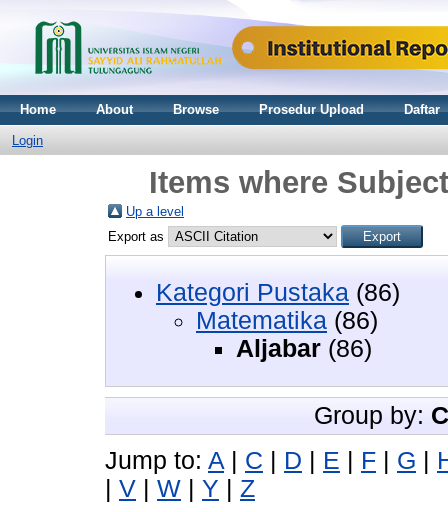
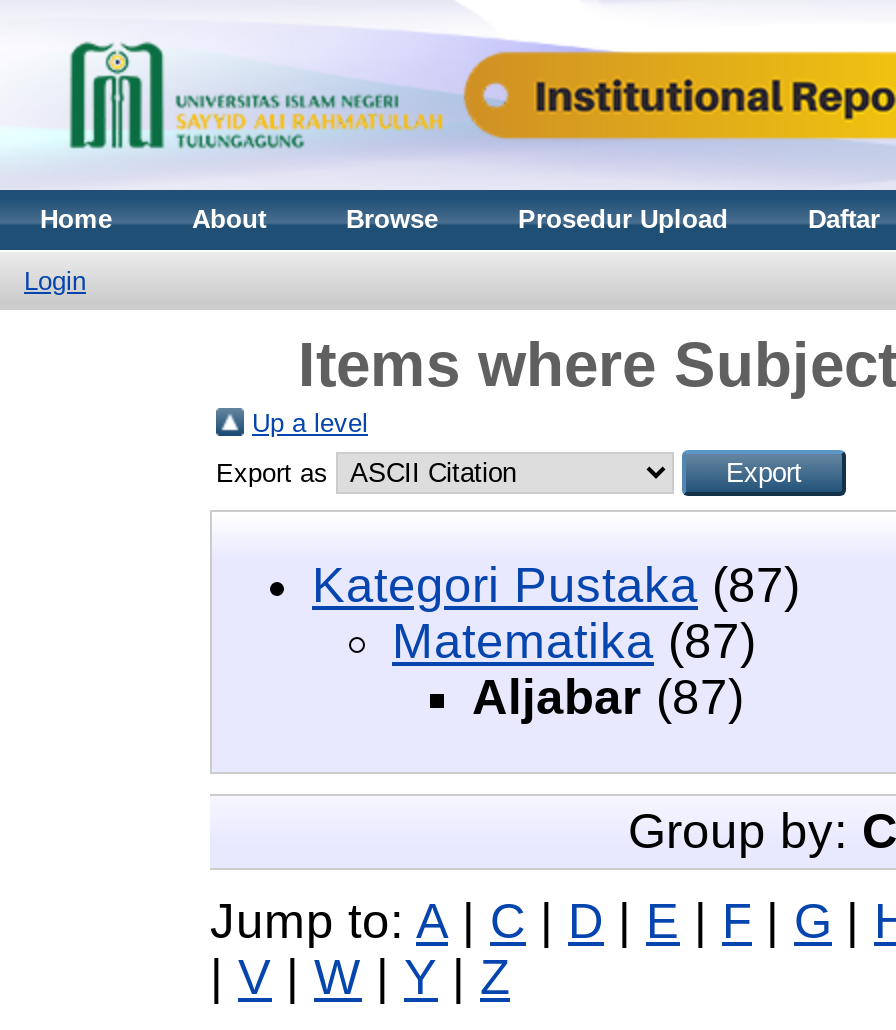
[156,279,400,306] Kategori Pustaka (86) -> [312,558,800,612] Kategori Pustaka (87)
[196,307,378,334] Matematika (86) -> [392,614,756,668] Matematika (87)
[236,335,372,362] Aljabar (86) -> [472,670,744,724] Aljabar (87)

